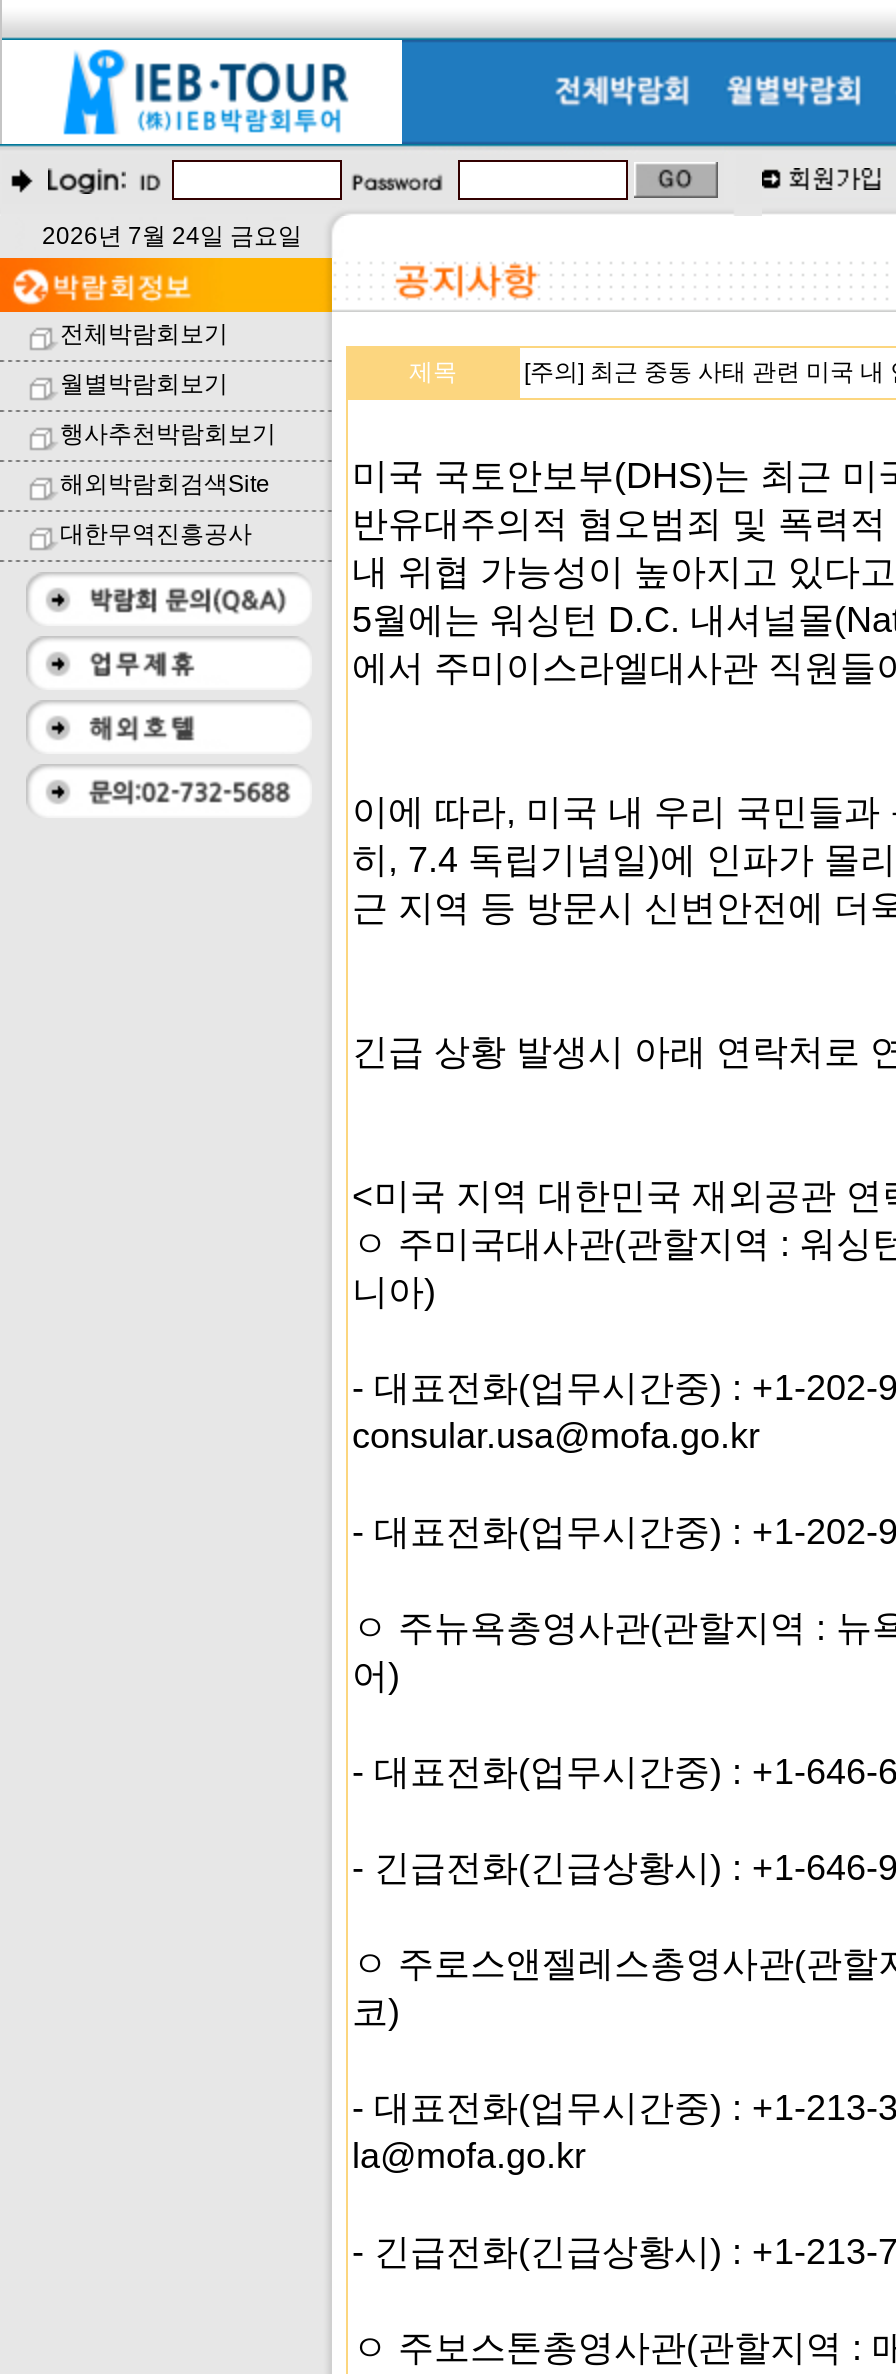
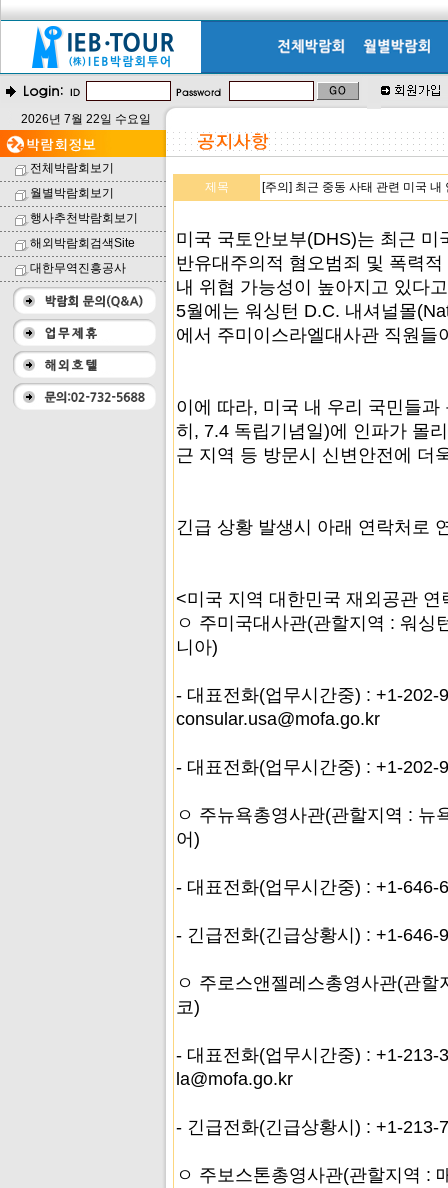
[42,222,302,250] 2026년 7월 24일 금요일 -> [21,112,151,126] 2026년 7월 22일 수요일

